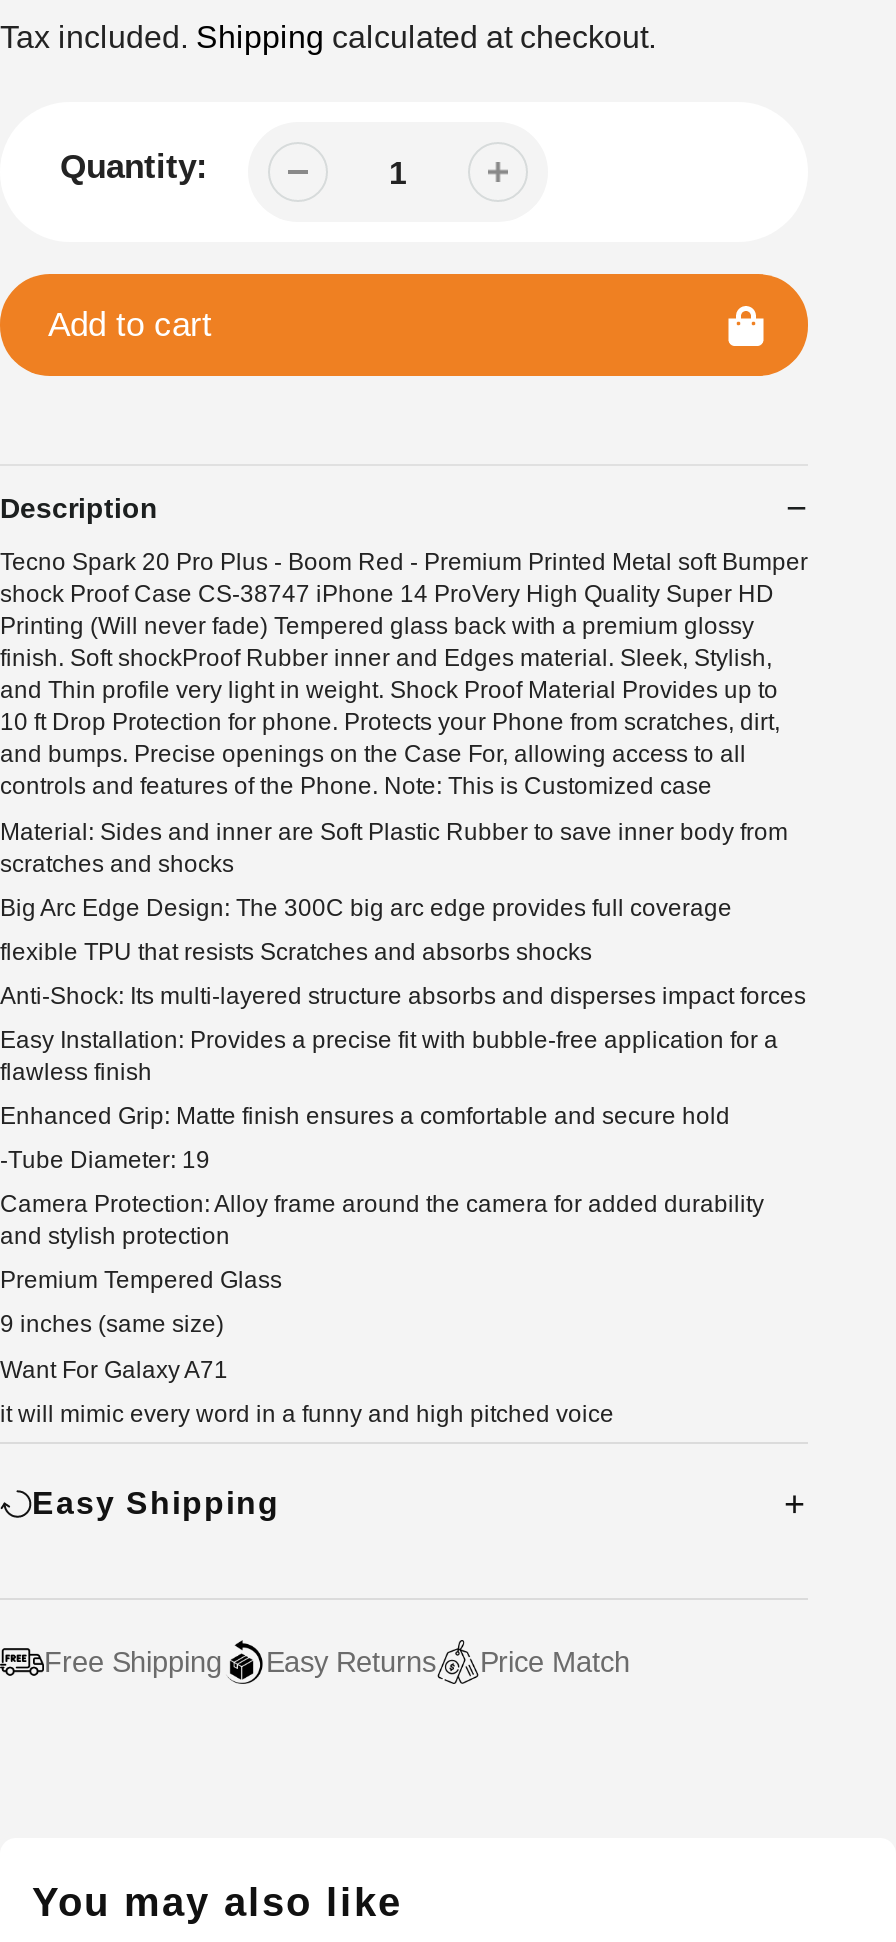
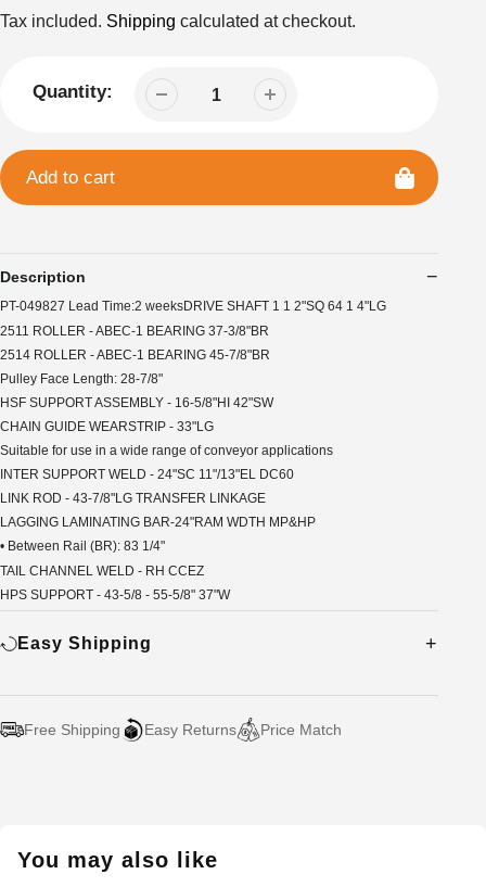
[0,549,808,801] Tecno Spark 20 Pro Plus - Boom Red - Premium Printed Metal soft Bumper | shock Proof Case CS-38747 iPhone 14 ProVery High Quality Super HD | Printing (Will never fade) Tempered glass back with a premium glossy | finish. Soft shockProof Rubber inner and Edges material. Sleek, Stylish, | and Thin profile very light in weight. Shock Proof Material Provides up to | 10 ft Drop Protection for phone. Protects your Phone from scratches, dirt, | and bumps. Precise openings on the Case For, allowing access to all | controls and features of the Phone. Note: This is Customized case -> [0,299,386,314] PT-049827 Lead Time:2 weeksDRIVE SHAFT 1 1 2"SQ 64 1 4"LG
[0,817,788,877] Material: Sides and inner are Soft Plastic Rubber to save inner body from | scratches and shocks -> [0,323,269,338] 2511 ROLLER - ABEC-1 BEARING 37-3/8"BR
[0,893,732,921] Big Arc Edge Design: The 300C big arc edge provides full coverage -> [0,347,270,362] 2514 ROLLER - ABEC-1 BEARING 45-7/8"BR
[0,937,592,965] flexible TPU that resists Scratches and absorbs shocks -> [0,371,163,386] Pulley Face Length: 28-7/8"
[0,982,806,1010] Anti-Shock: Its multi-layered structure absorbs and disperses impact forces -> [0,395,273,410] HSF SUPPORT ASSEMBLY - 16-5/8"HI 42"SW
[0,1026,778,1086] Easy Installation: Provides a precise fit with bubble-free application for a | flawless finish -> [0,419,214,434] CHAIN GUIDE WEARSTRIP - 33"LG
[0,1102,730,1130] Enhanced Grip: Matte finish ensures a comfortable and secure hold -> [0,443,333,458] Suitable for use in a wide range of conveyor applications
[0,1146,210,1174] -Tube Diameter: 19 -> [0,467,294,482] INTER SUPPORT WELD - 24"SC 11"/13"EL DC60
[0,1191,764,1251] Camera Protection: Alloy frame around the camera for added durability | and stylish protection -> [0,491,266,506] LINK ROD - 43-7/8"LG TRANSFER LINKAGE
[0,1267,282,1295] Premium Tempered Glass -> [0,515,316,530] LAGGING LAMINATING BAR-24"RAM WDTH MP&HP
[0,1311,224,1339] 9 inches (same size) -> [0,539,165,554] • Between Rail (BR): 83 1/4"
[0,1355,228,1383] Want For Galaxy A71 -> [0,563,204,578] TAIL CHANNEL WELD - RH CCEZ
[0,1399,614,1427] it will mimic every word in a funny and high pitched voice -> [0,587,230,602] HPS SUPPORT - 43-5/8 - 55-5/8" 37"W

